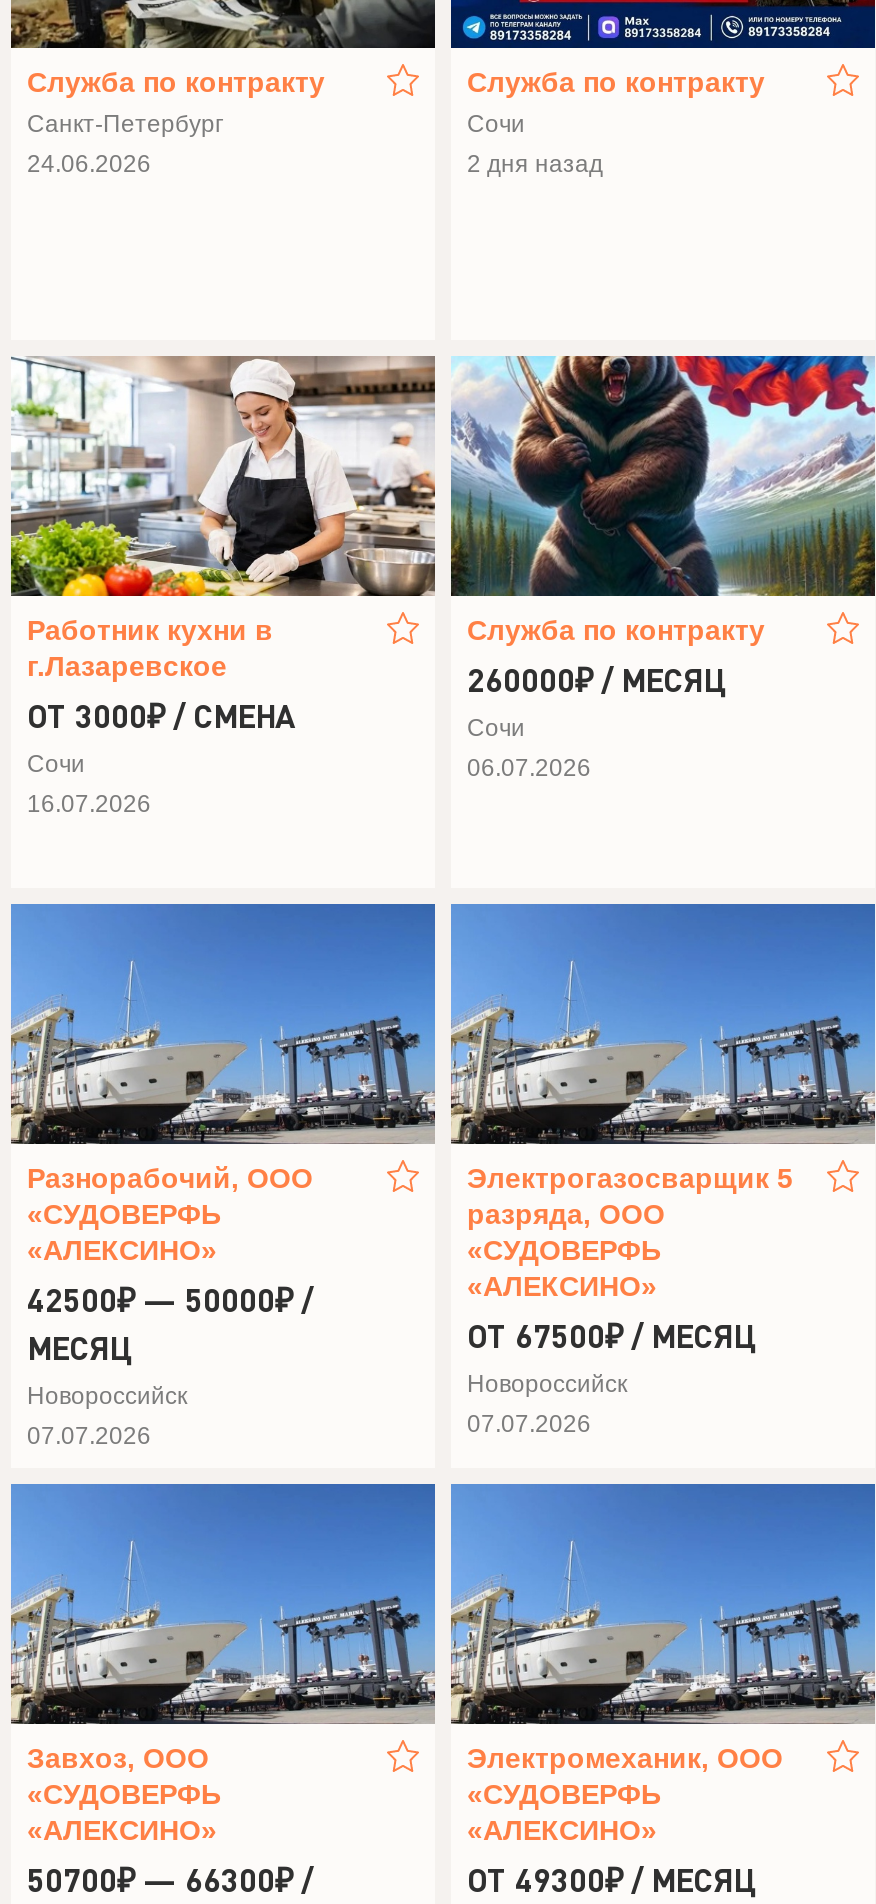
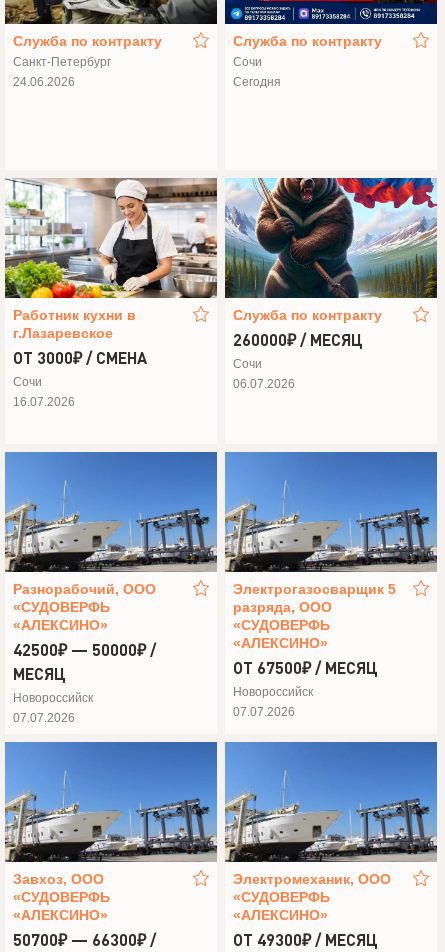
[467,149,603,177] 2 дня назад -> [233,75,281,89] Сегодня

